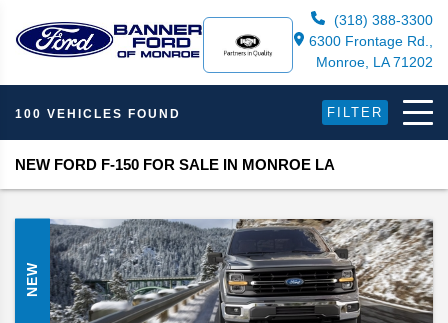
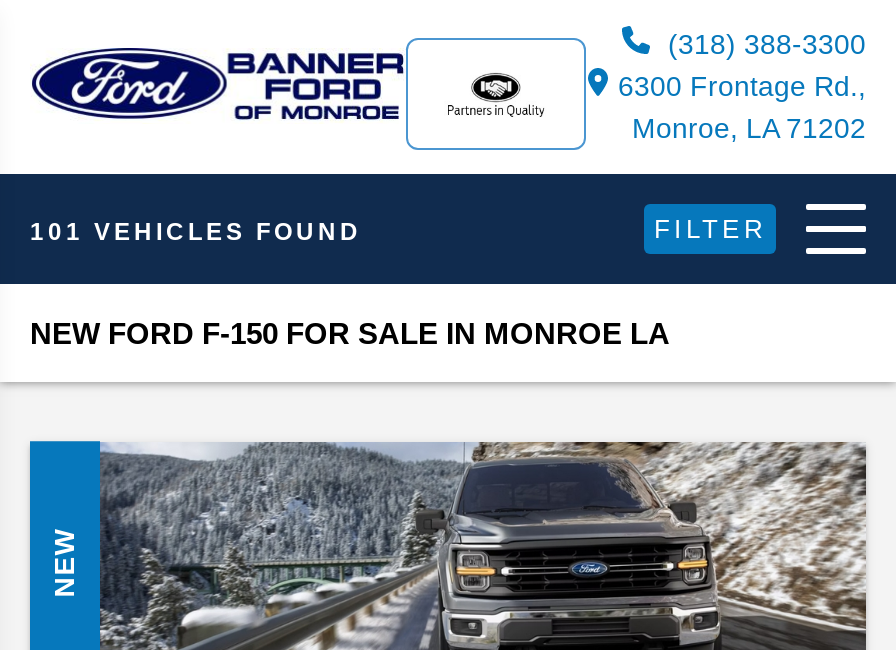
[15,107,181,121] 100 VEHICLES FOUND -> [30,217,362,245] 101 VEHICLES FOUND

